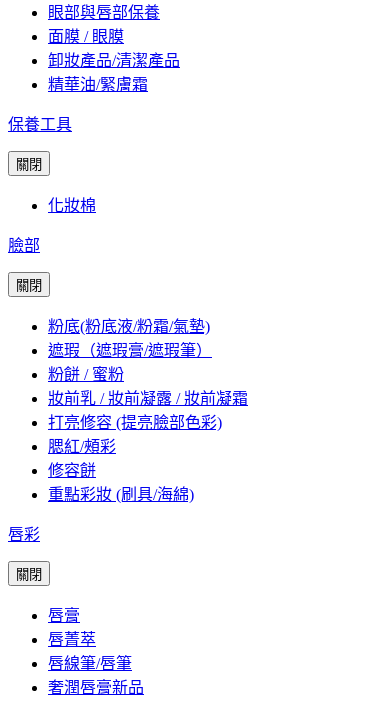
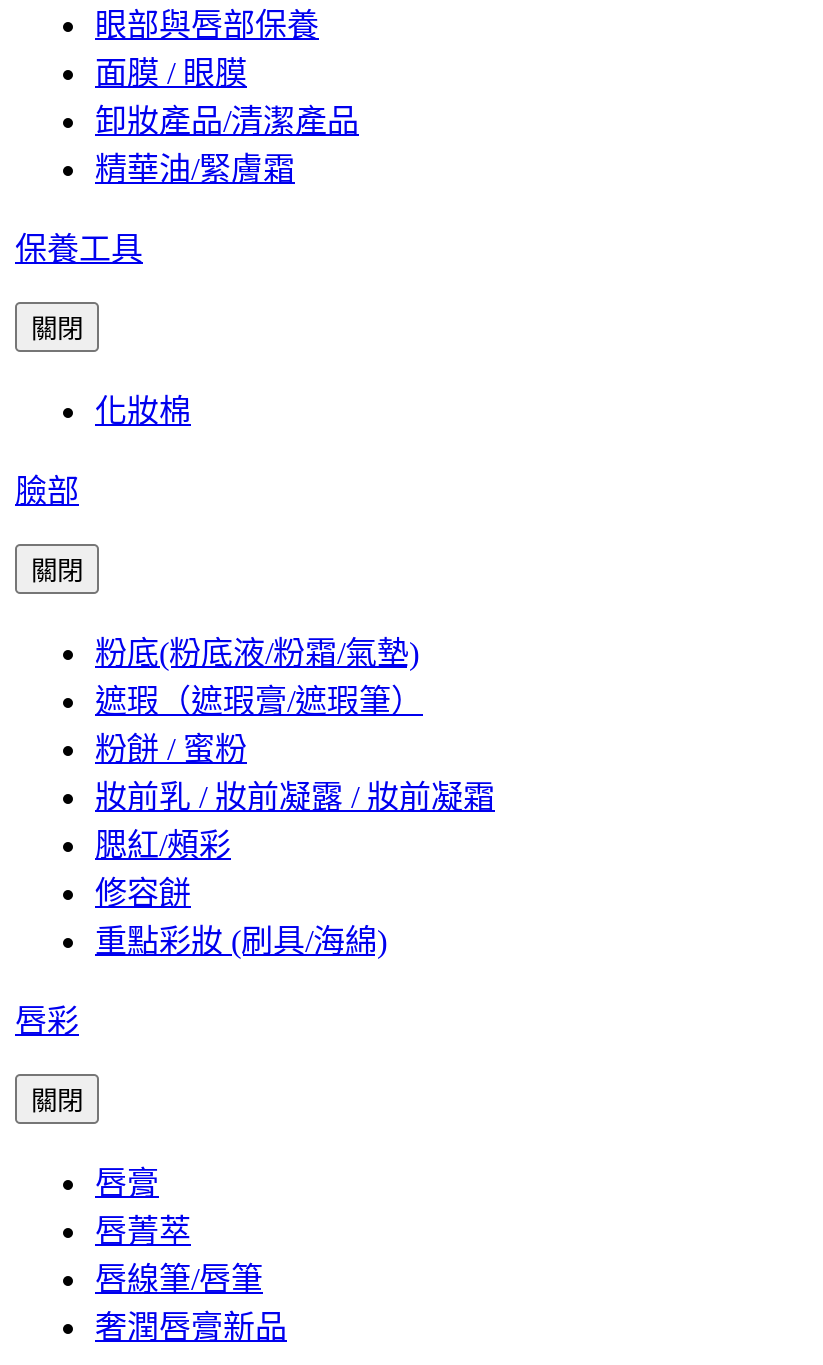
[48,414,222,431] 打亮修容 (提亮臉部色彩) -> none

